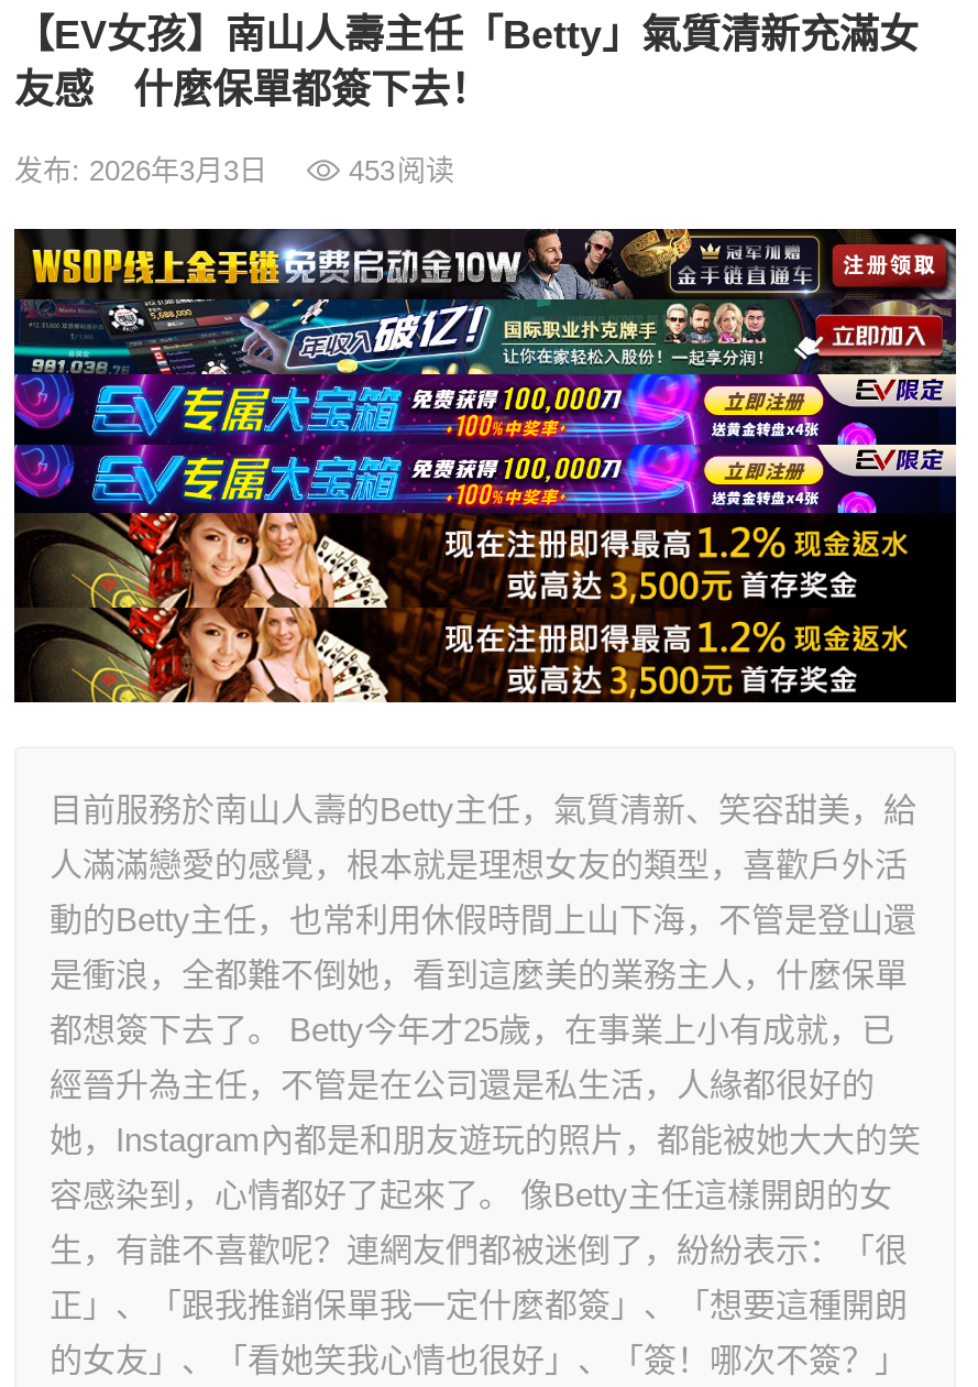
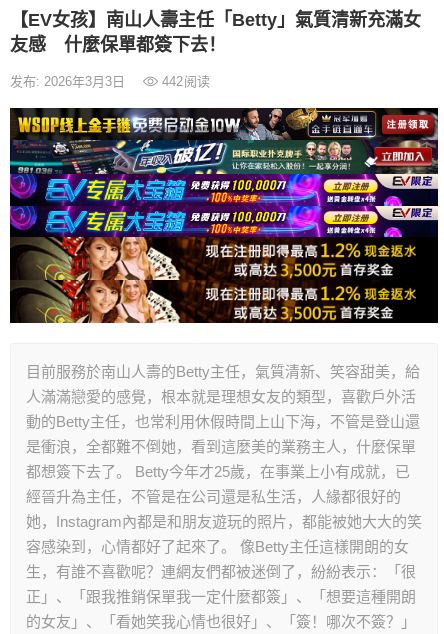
[14,154,454,187] 发布: 2026年3月3日 453阅读 -> [10,74,210,89] 发布: 2026年3月3日 442阅读

